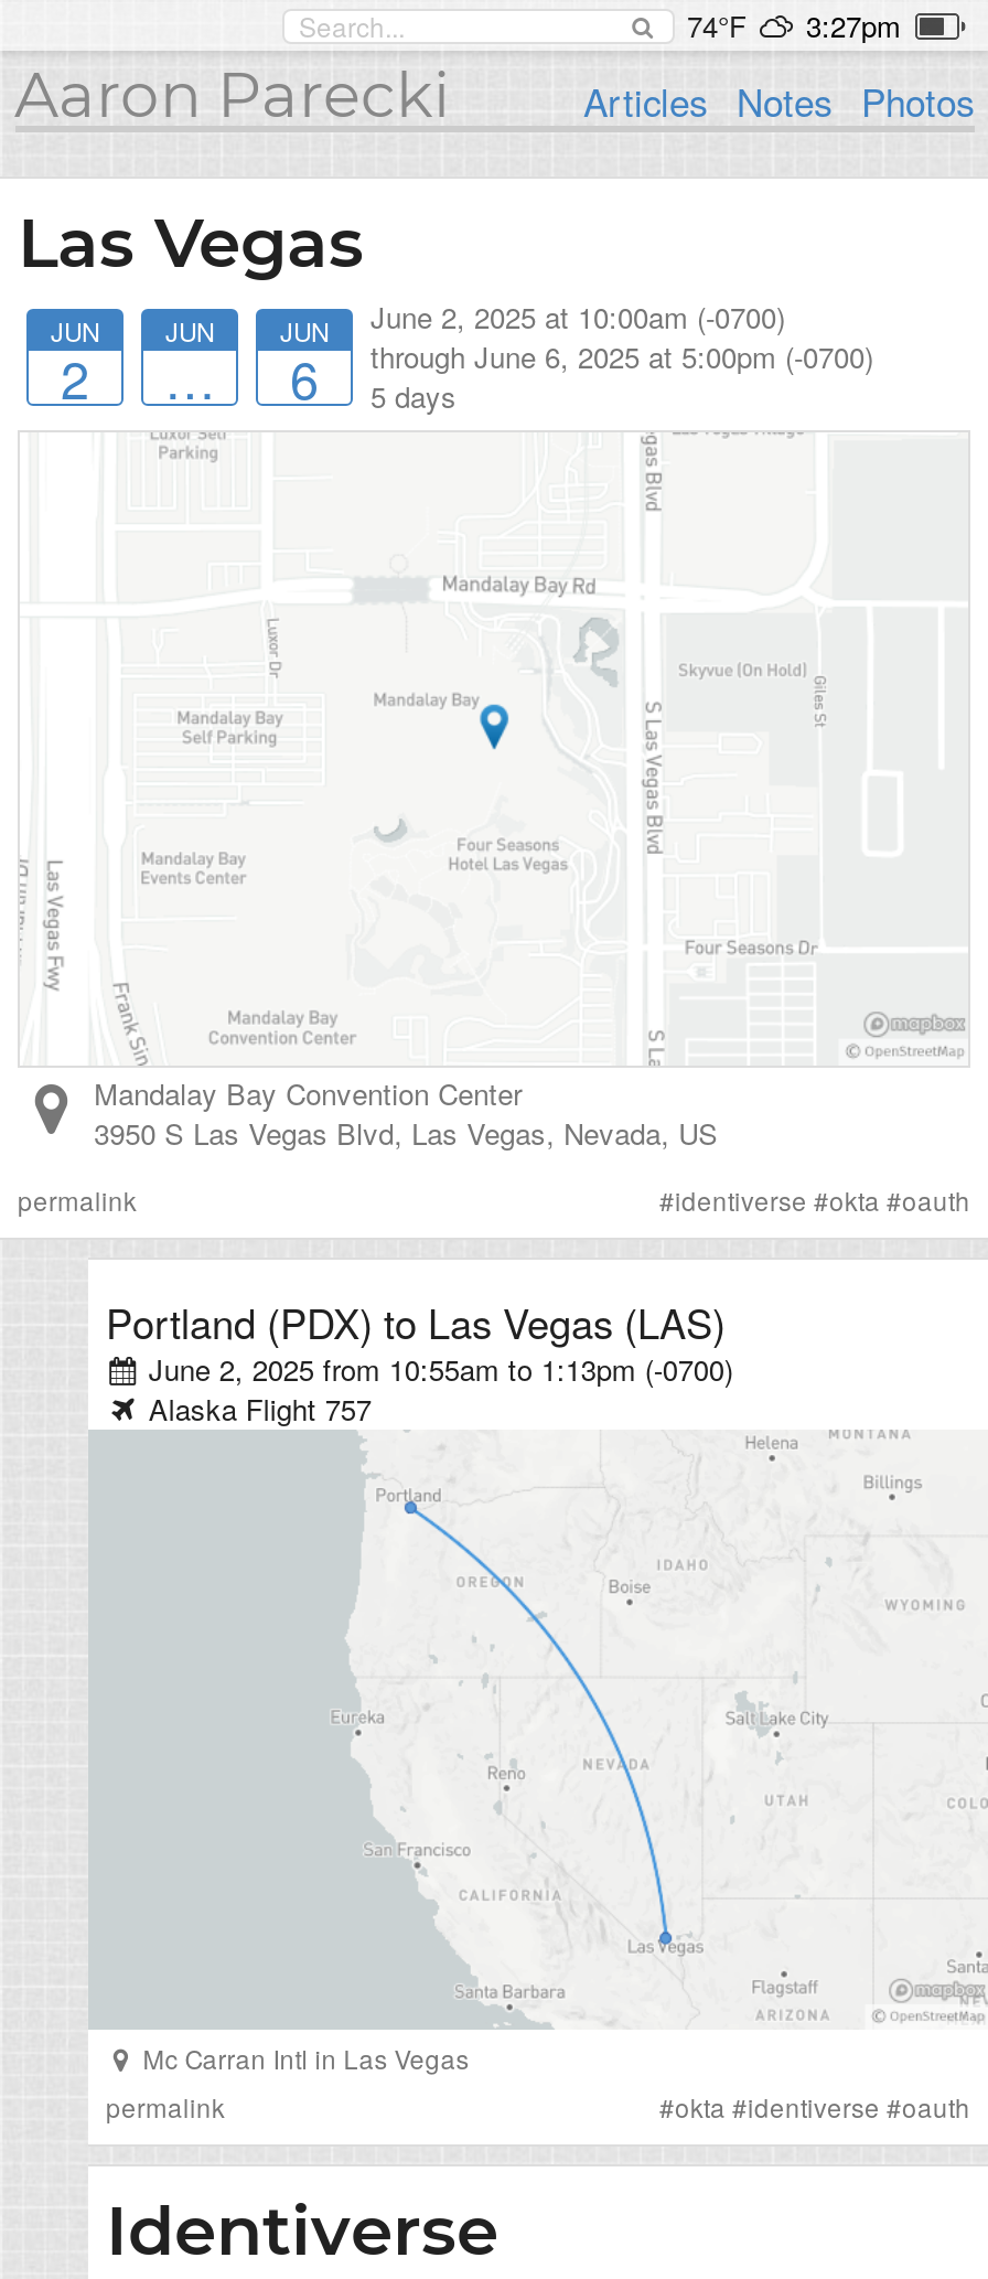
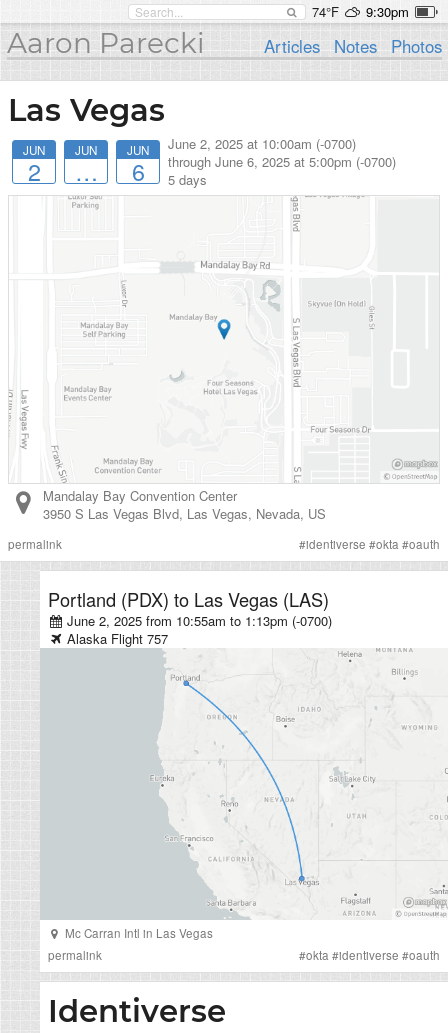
[687,4,901,46] 74°F 3:27pm -> [311,2,408,21] 74°F 9:30pm

